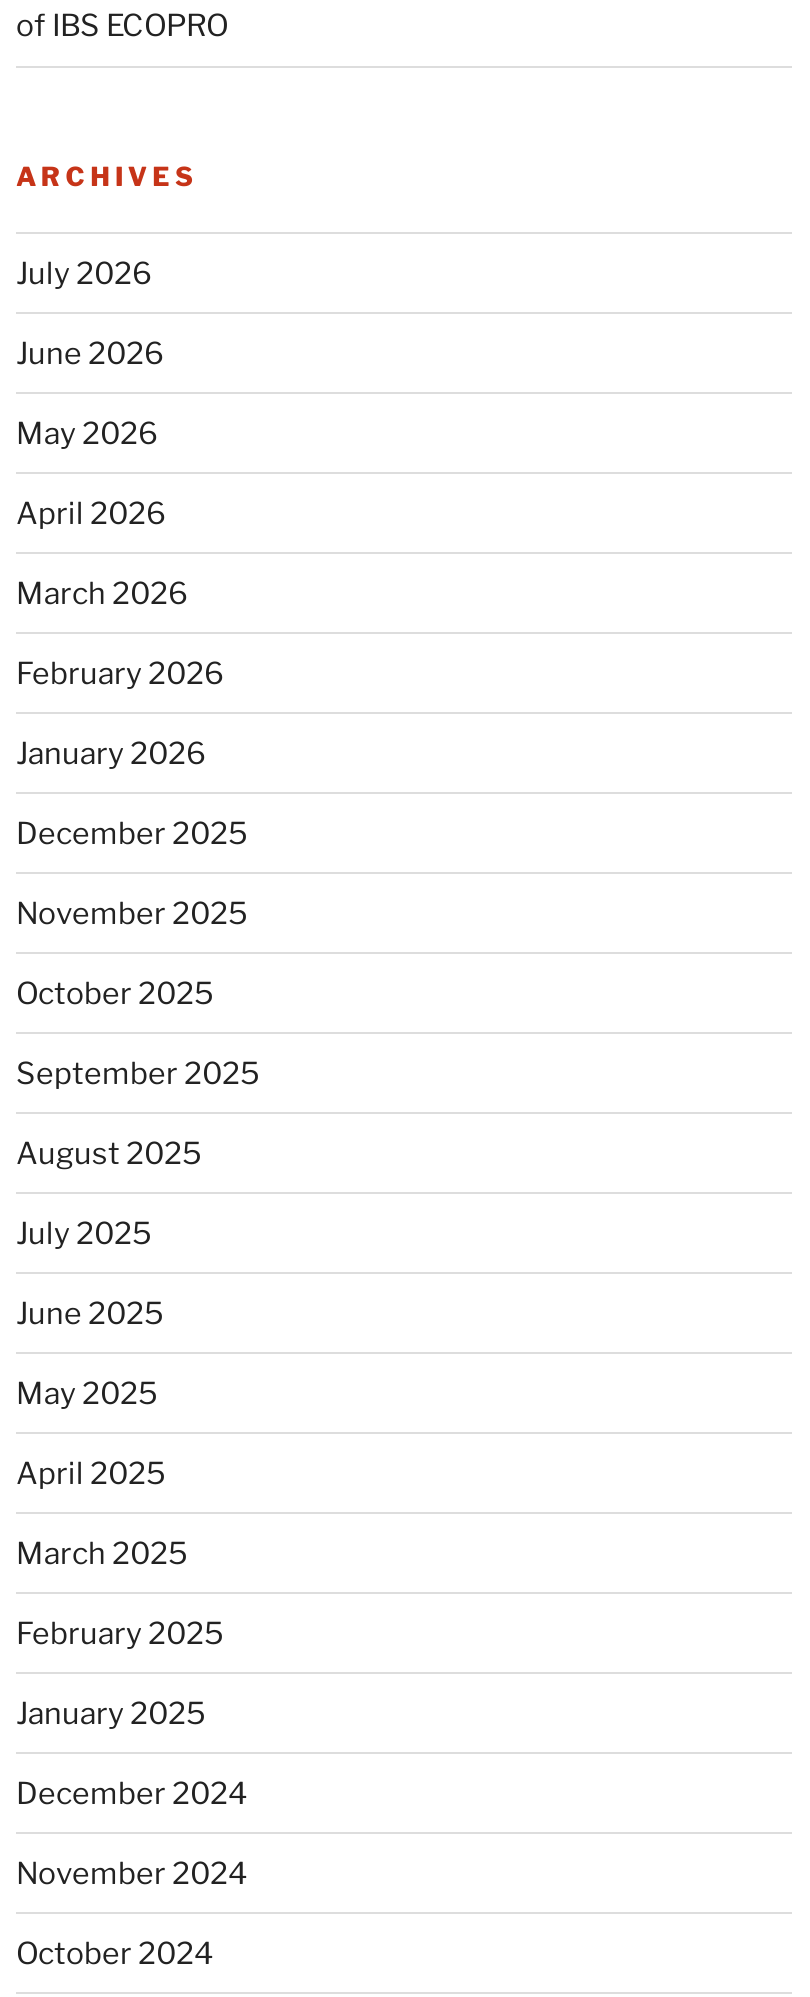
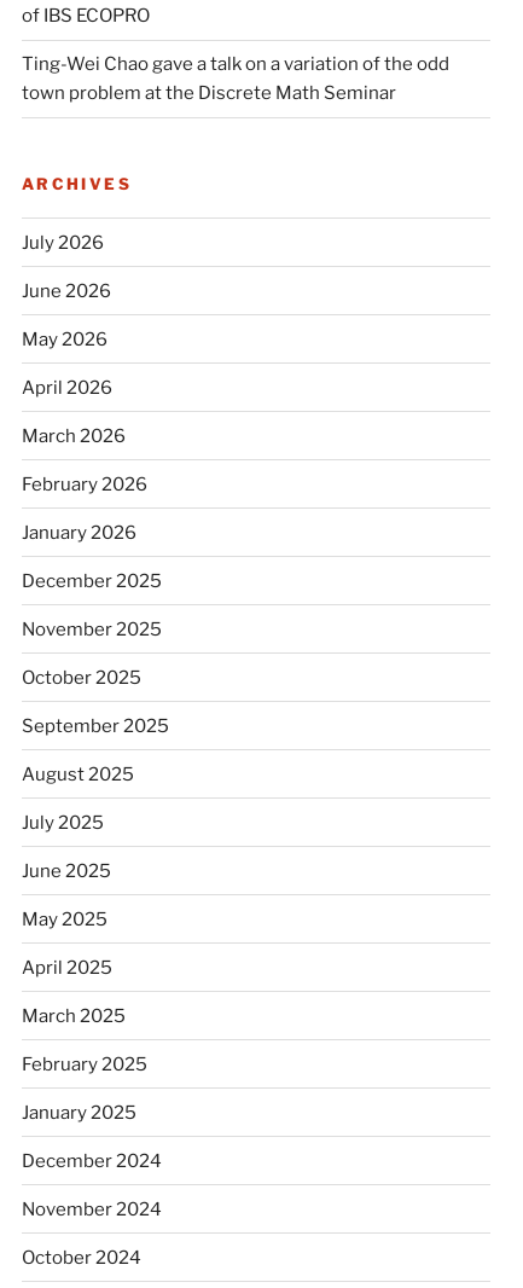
none -> [22,53,449,104] Ting-Wei Chao gave a talk on a variation of the odd | town problem at the Discrete Math Seminar

